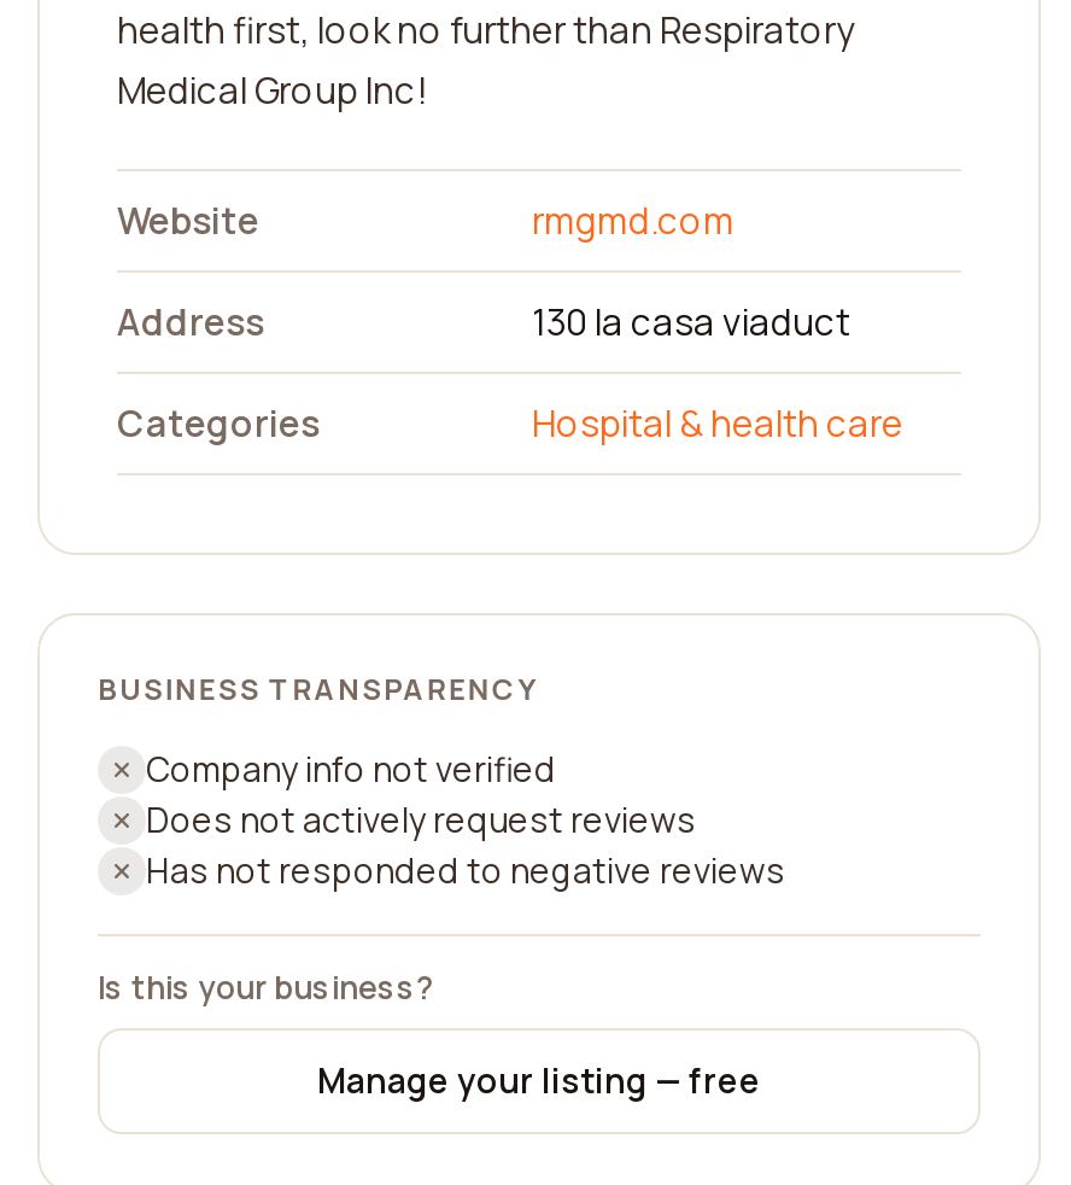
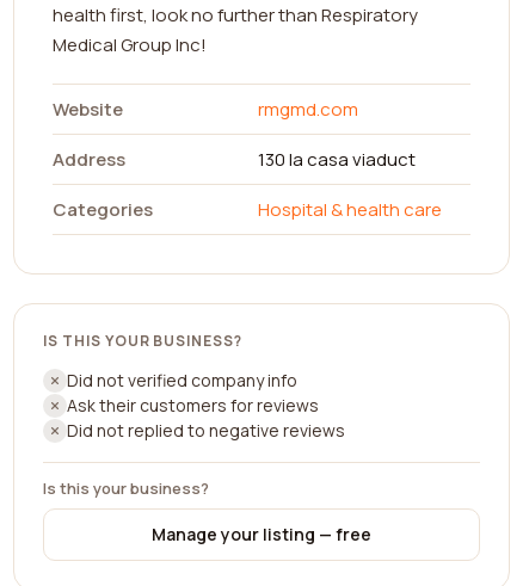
[98,669,537,710] BUSINESS TRANSPARENCY -> [43,331,243,351] IS THIS YOUR BUSINESS?
[146,746,785,893] Company info not verified | Does not actively request reviews | Has not responded to negative reviews -> [67,369,345,442] Did not verified company info | Ask their customers for reviews | Did not replied to negative reviews

